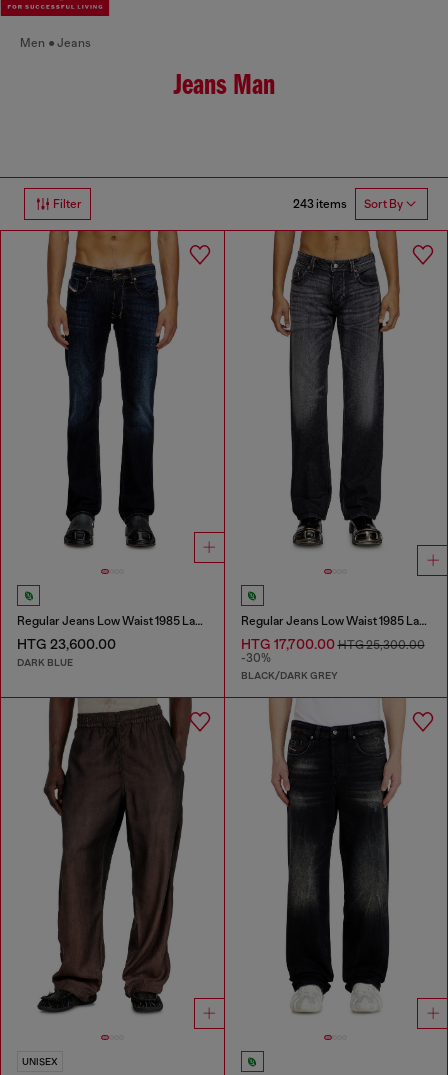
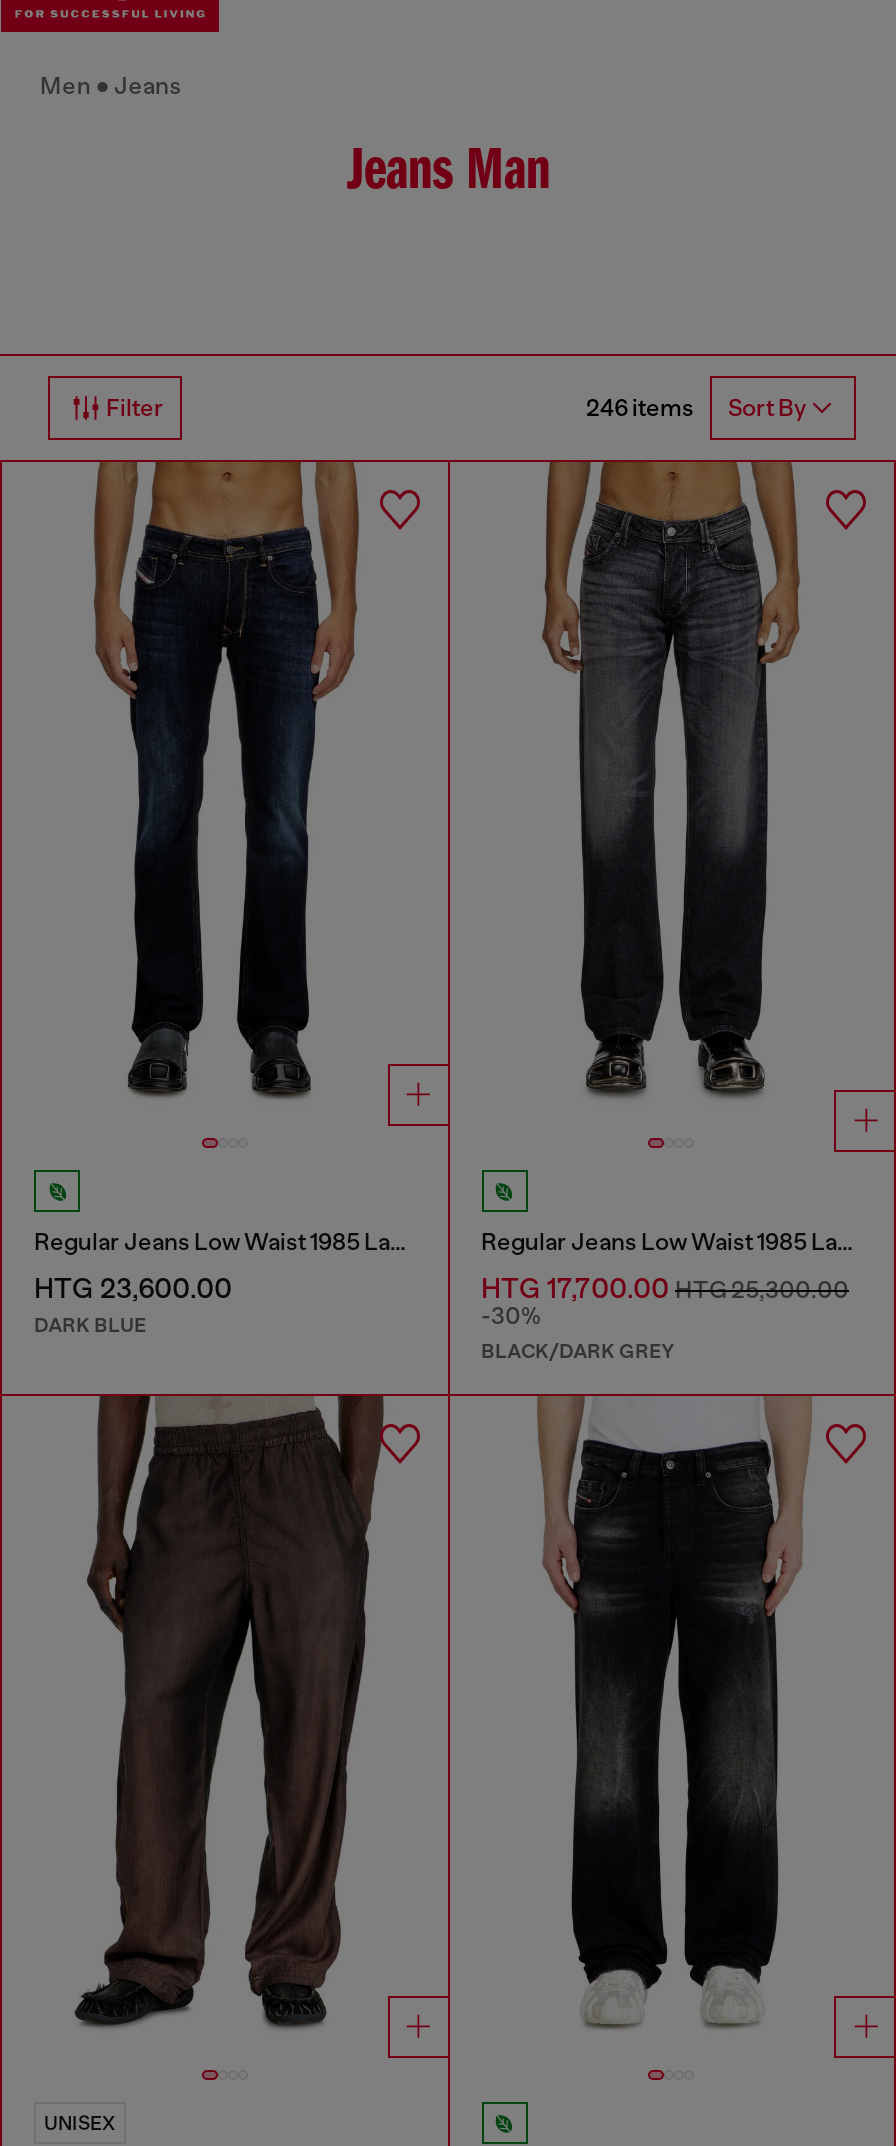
[293,197,403,211] 243 items Sort By -> [586,394,806,423] 246 items Sort By

